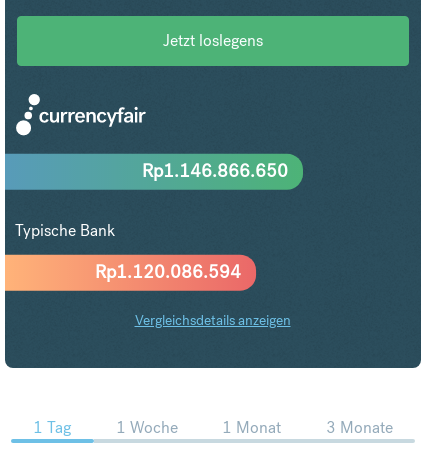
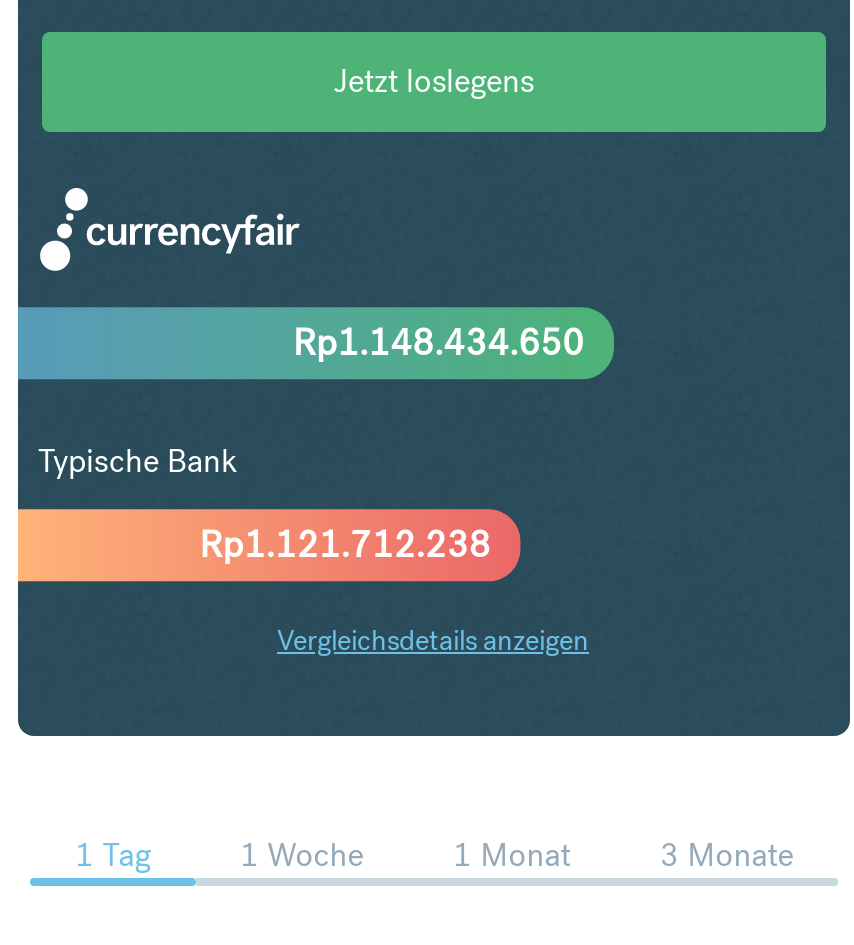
[142,159,288,182] Rp1.146.866.650 -> [293,319,584,365] Rp1.148.434.650
[95,260,241,283] Rp1.120.086.594 -> [199,521,490,567] Rp1.121.712.238

